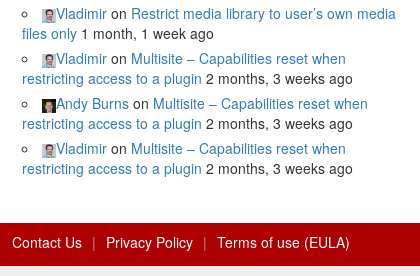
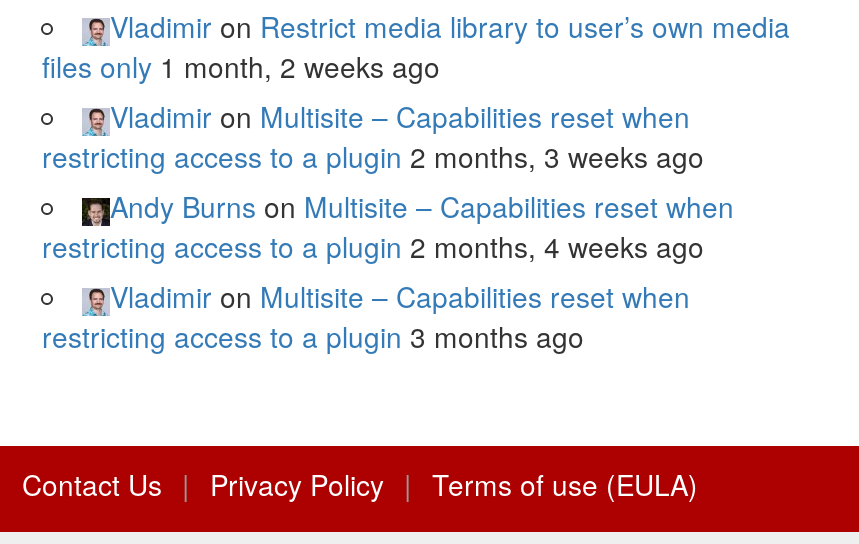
[22,23,214,43] files only 1 month, 1 week ago -> [42,47,440,87] files only 1 month, 2 weeks ago
[22,113,353,133] restricting access to a plugin 2 months, 3 weeks ago -> [42,227,704,267] restricting access to a plugin 2 months, 4 weeks ago
[22,158,353,178] restricting access to a plugin 2 months, 3 weeks ago -> [42,317,584,357] restricting access to a plugin 3 months ago

